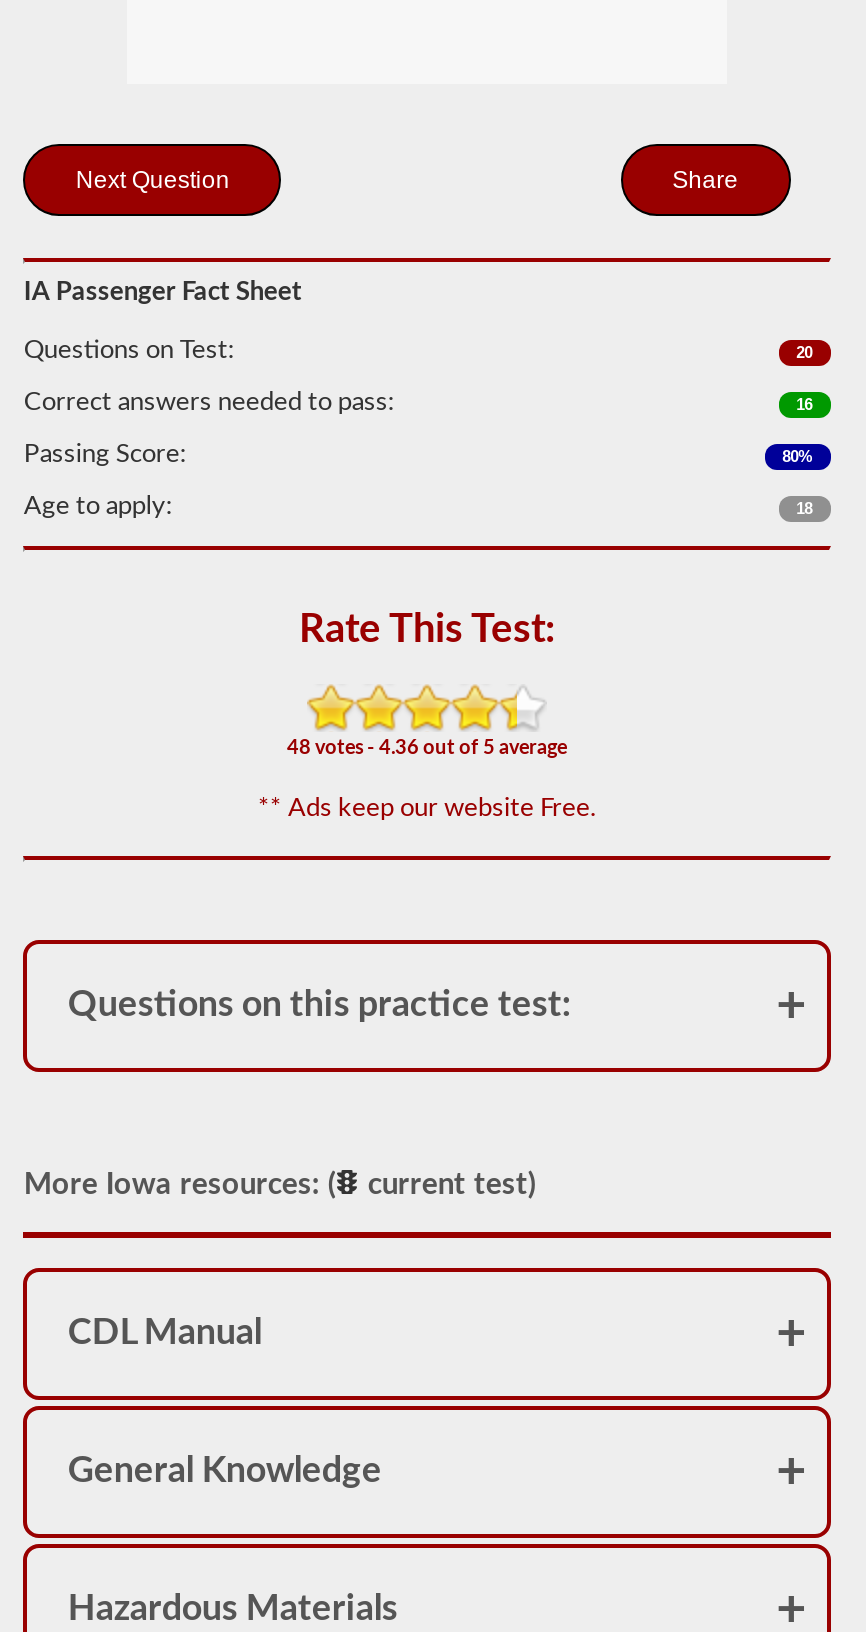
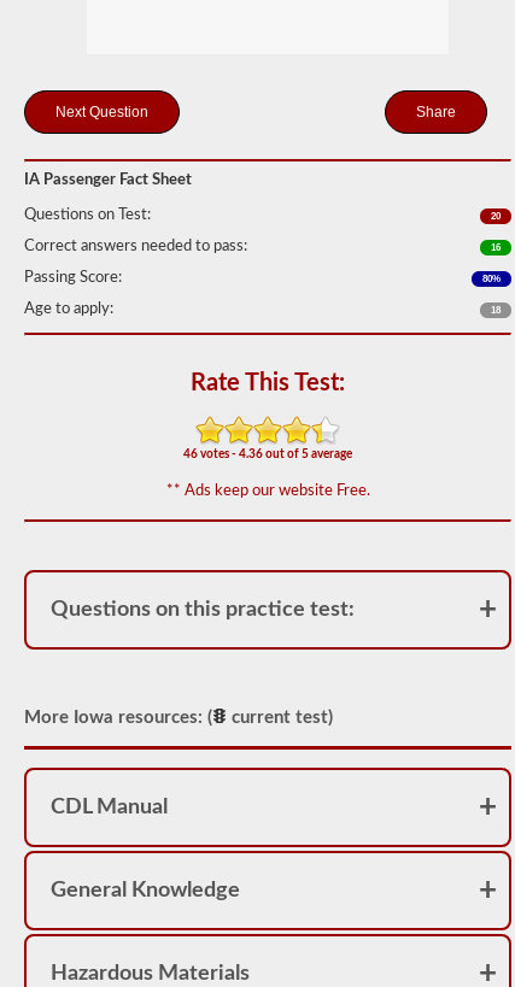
[287,737,567,757] 48 votes - 4.36 out of 5 average -> [183,448,352,460] 46 votes - 4.36 out of 5 average

